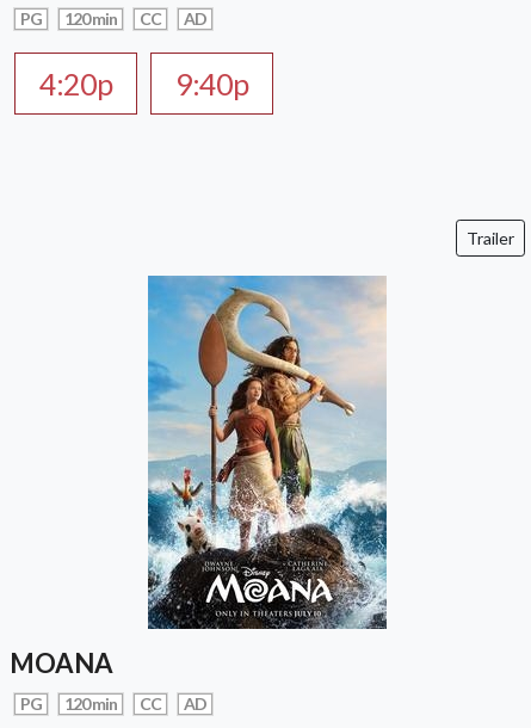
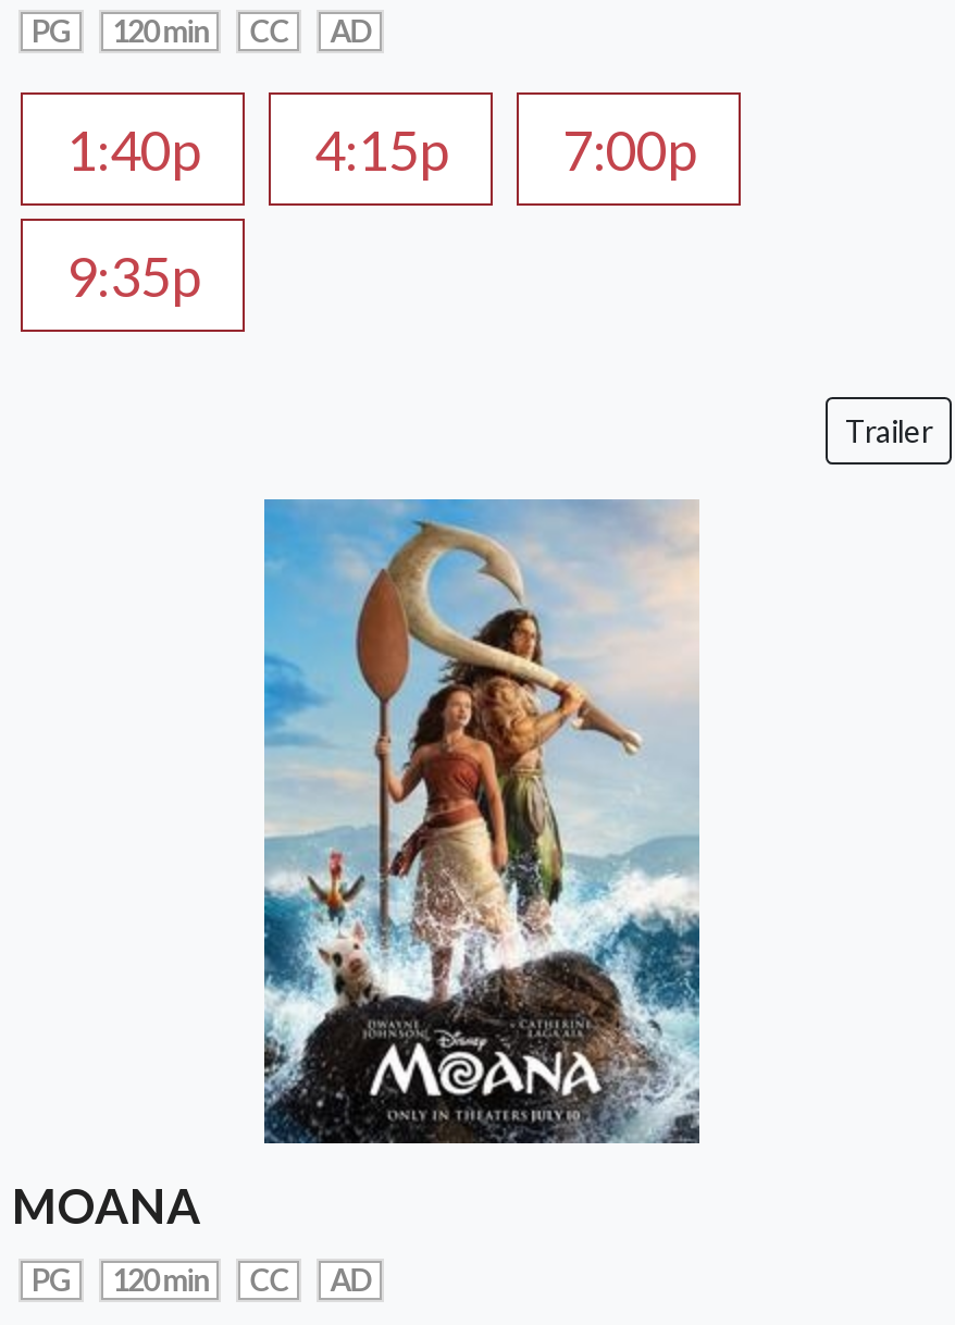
[39,66,248,102] 4:20p | 9:40p -> [66,117,695,308] 1:40p | 4:15p | 7:00p | 9:35p

